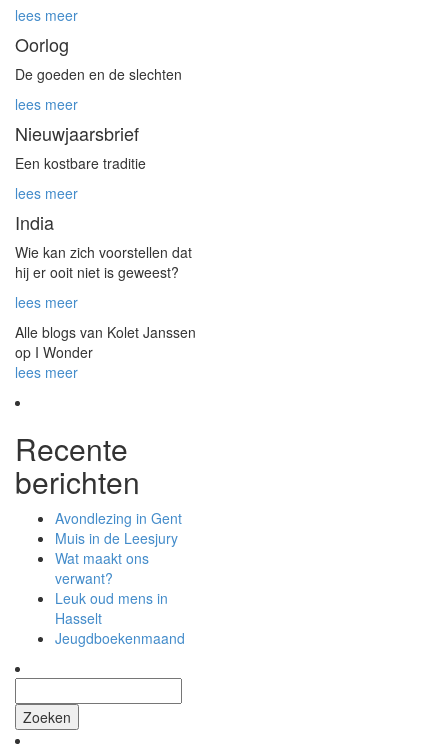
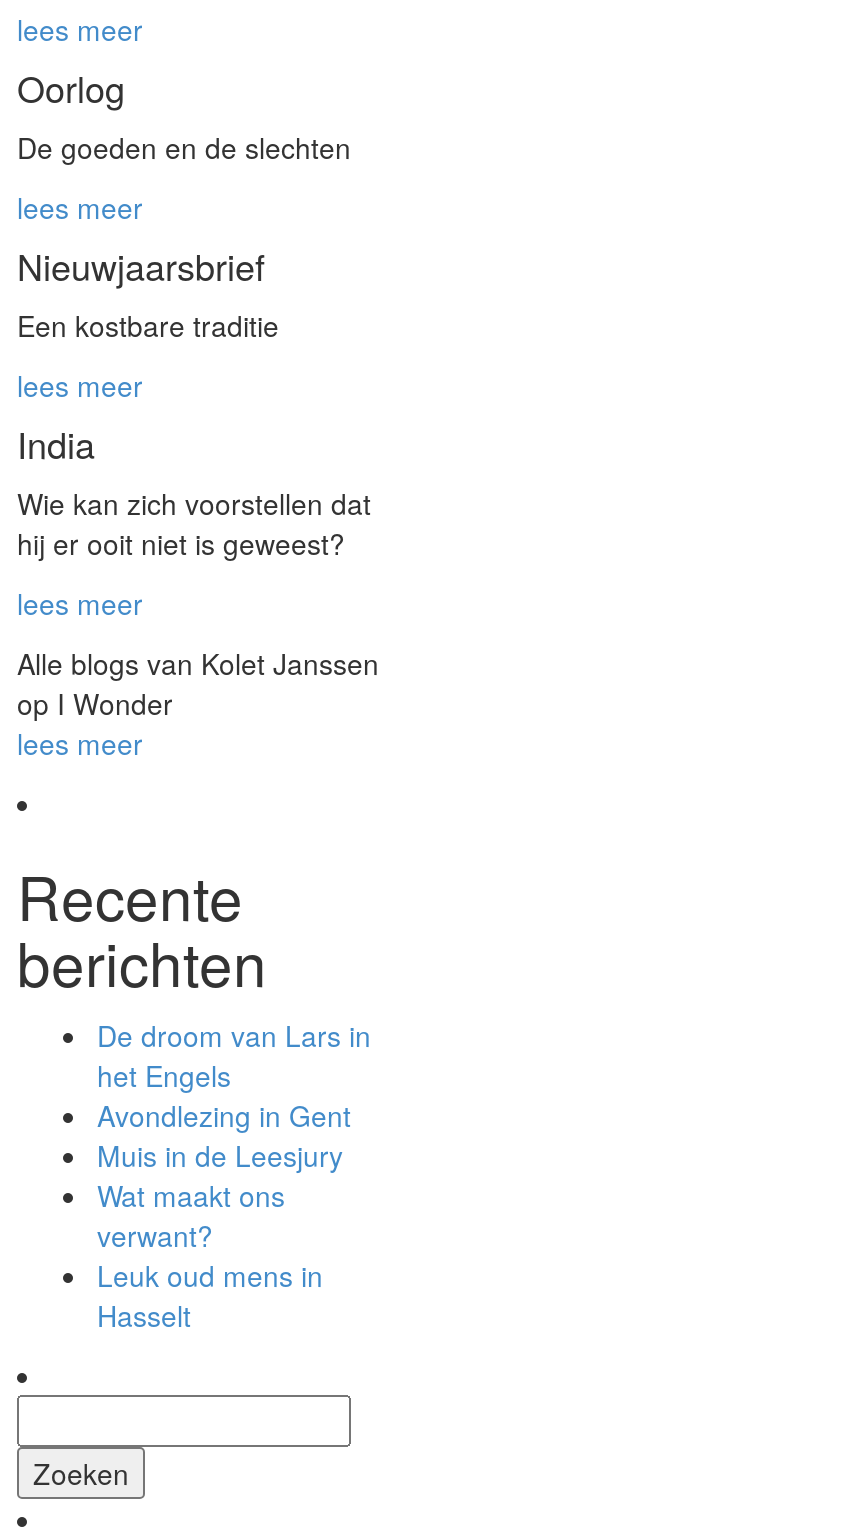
none -> [97,1016,371,1096] De droom van Lars in | het Engels
moved [55,508,182,628] -> [97,1096,351,1336]: Avondlezing in Gent | Muis in de Leesjury | Wat maakt ons | verwant? | Leuk oud mens in | Hasselt
[55,628,185,648] Jeugdboekenmaand -> none

